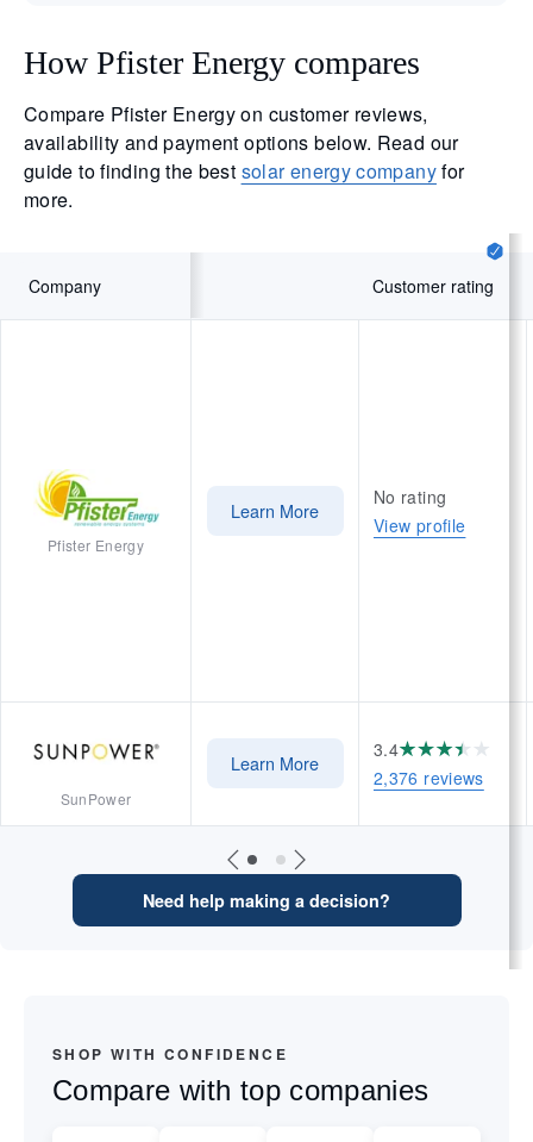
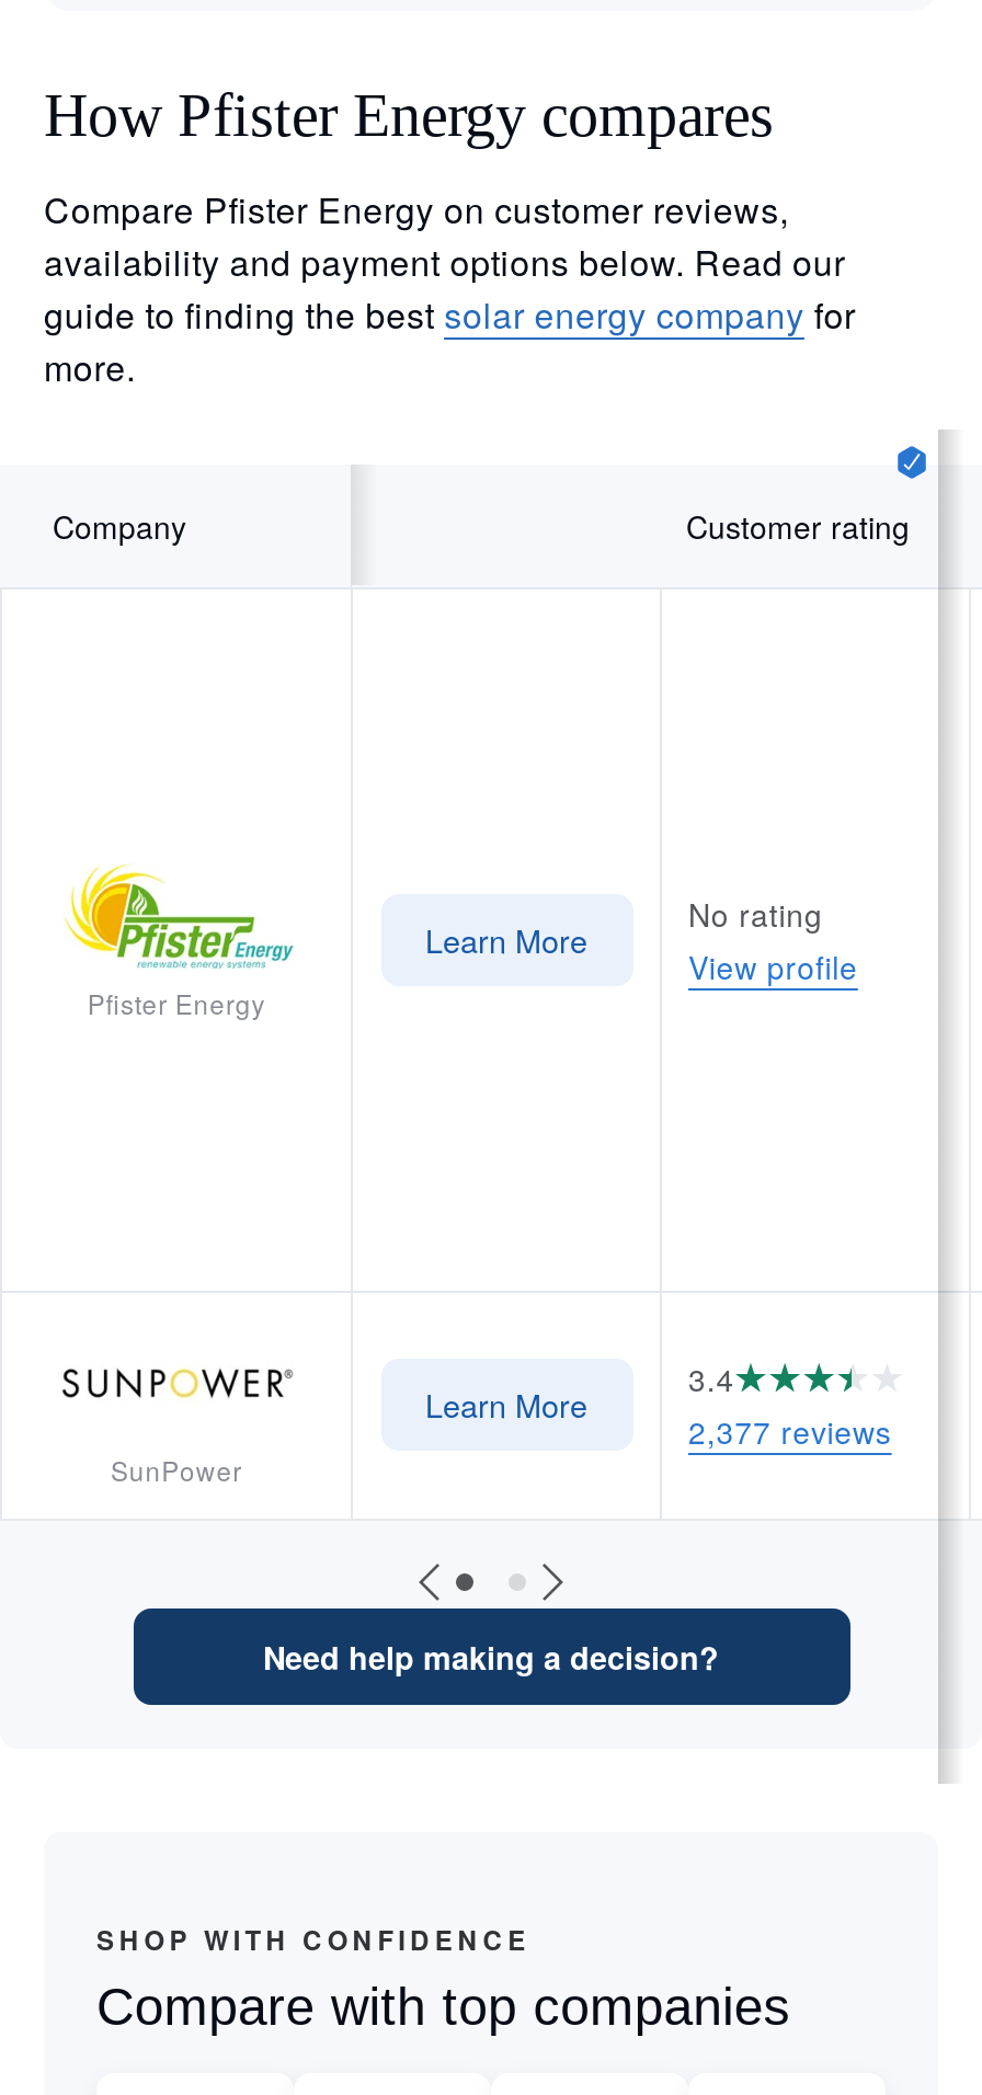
[374,766,484,790] 2,376 reviews -> [688,1409,892,1453] 2,377 reviews

